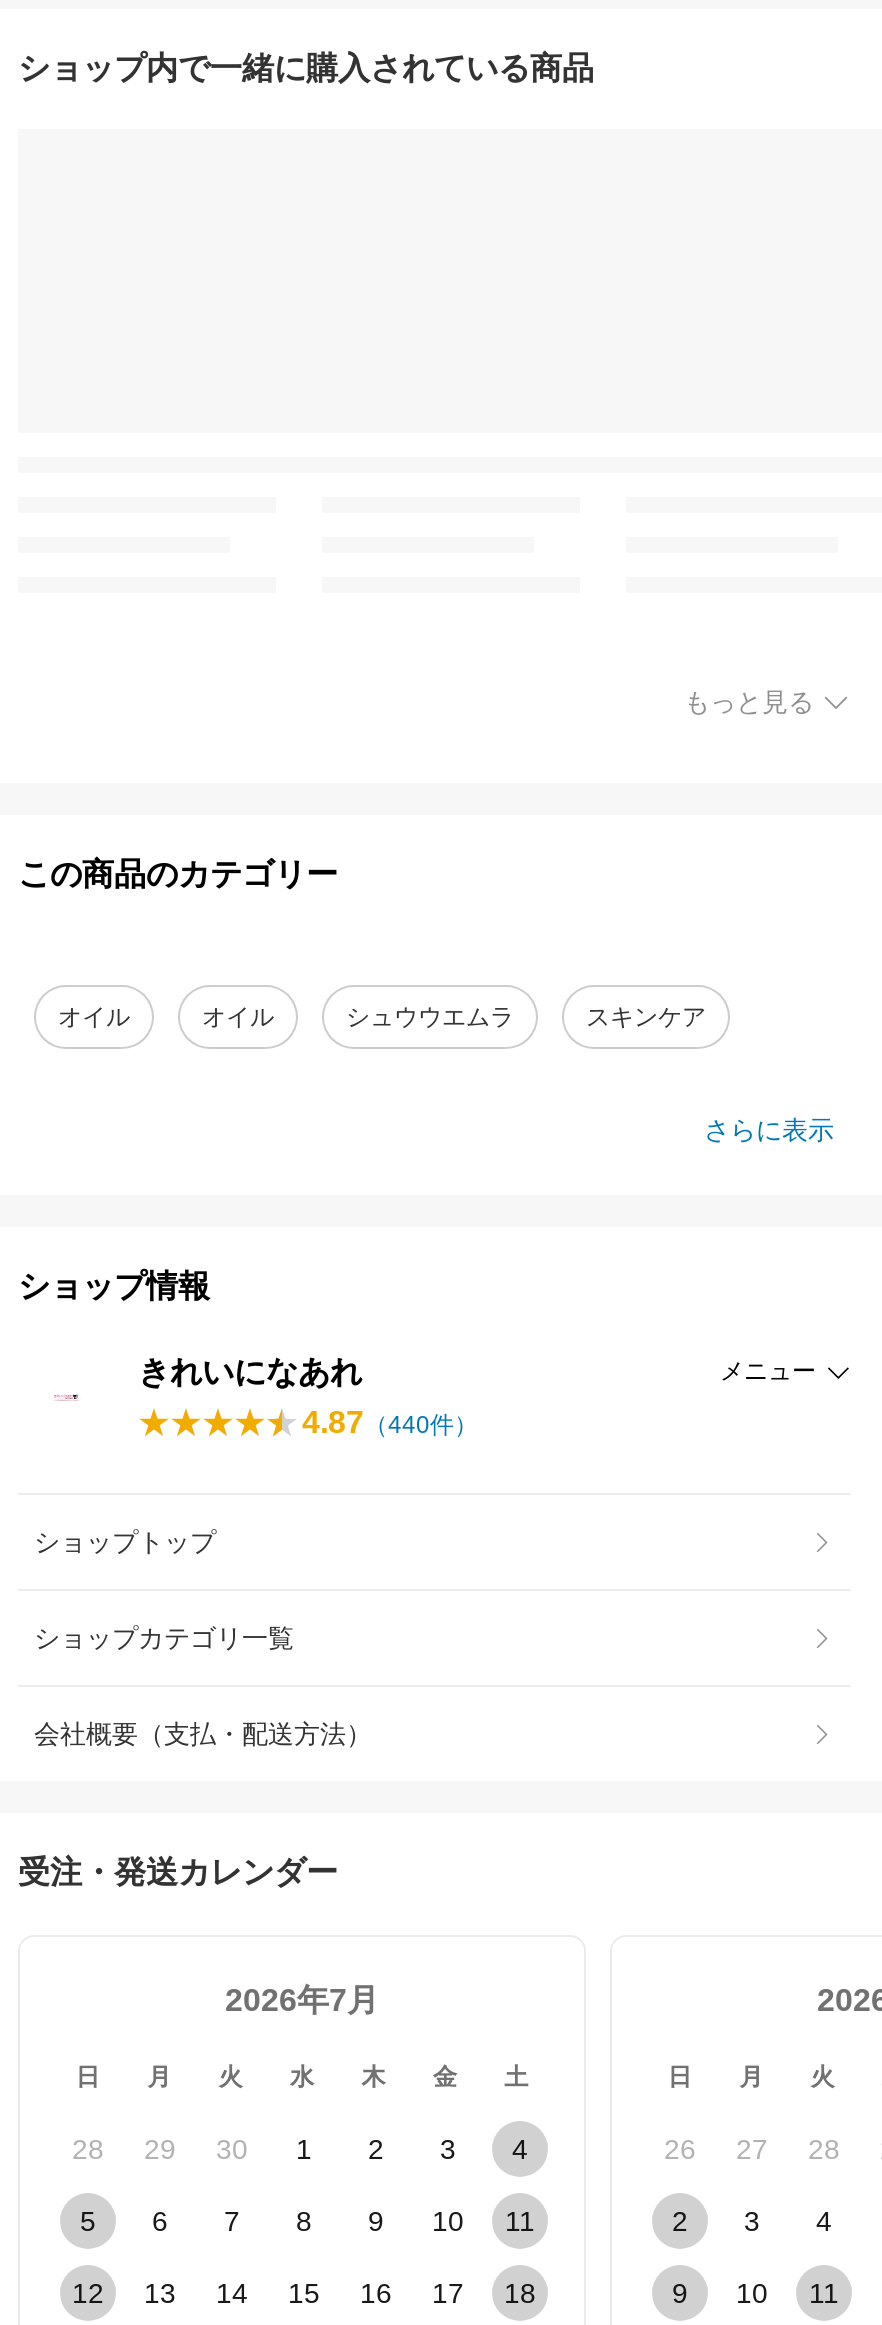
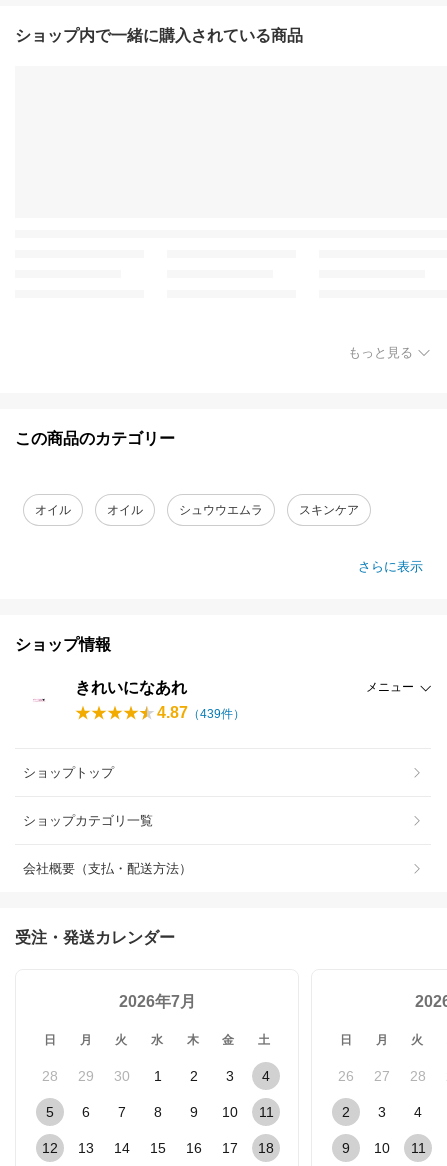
[302,1405,478,1439] 4.87（440件） -> [157,704,245,721] 4.87（439件）

